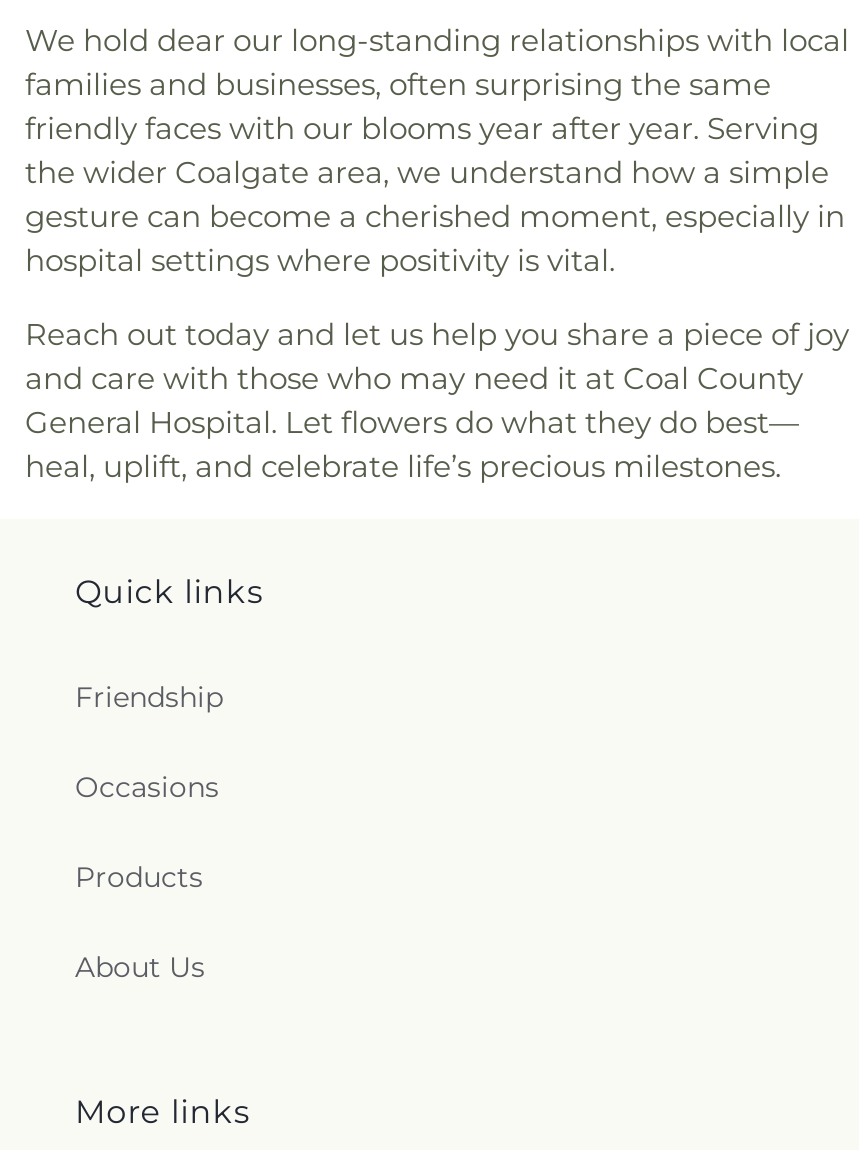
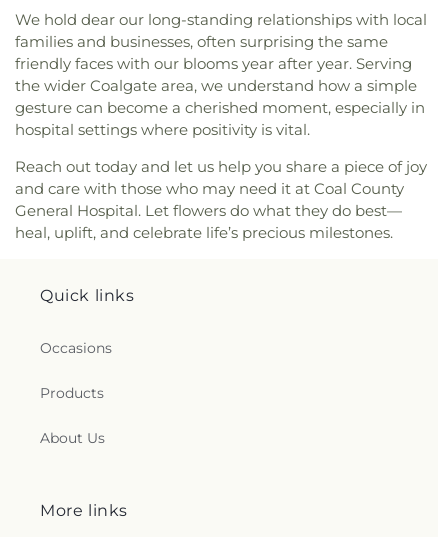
[75,679,223,715] Friendship -> none

